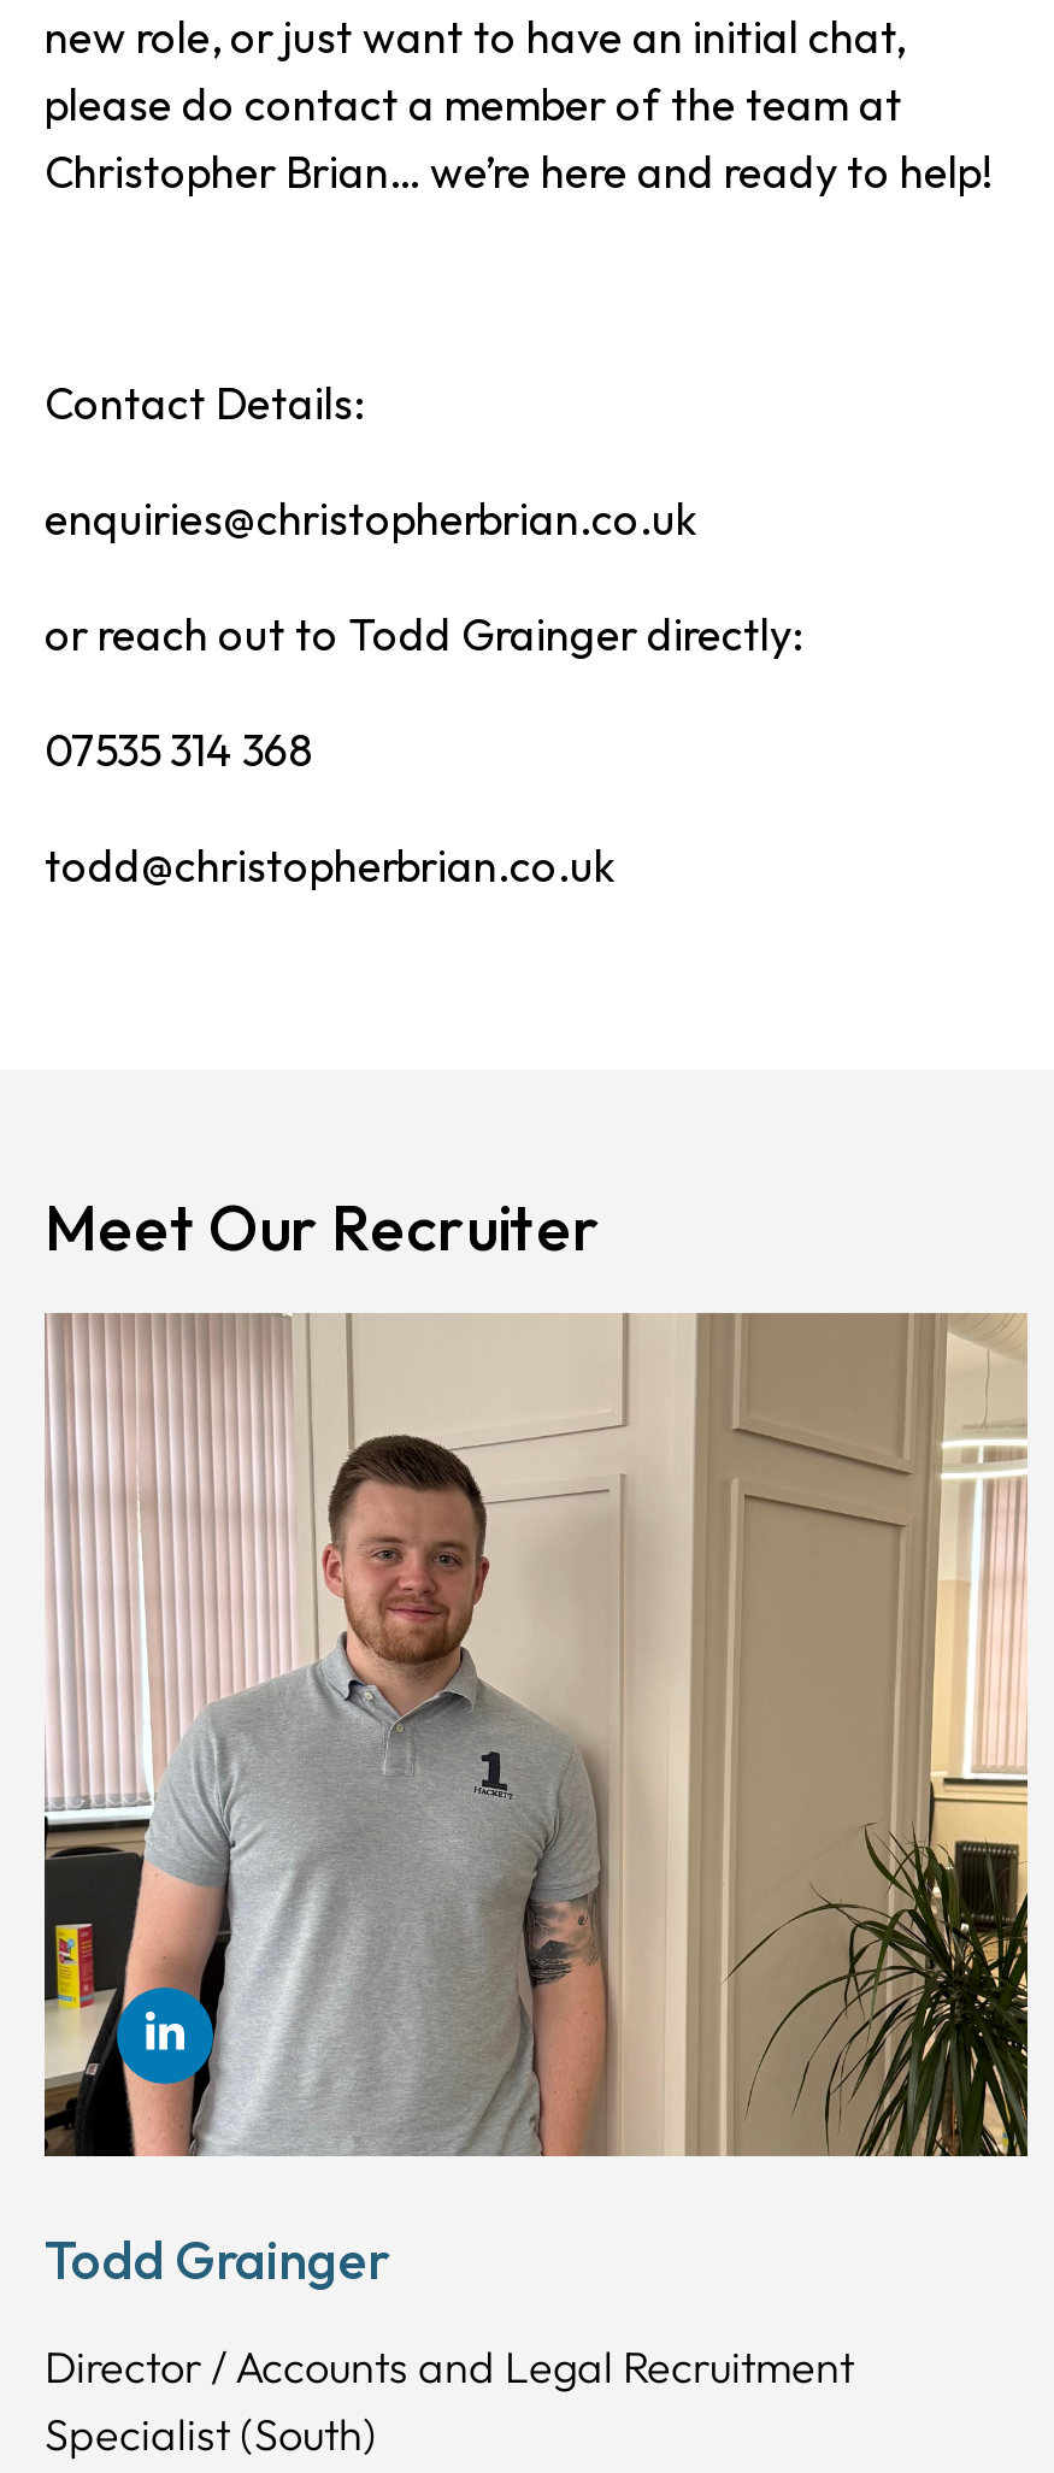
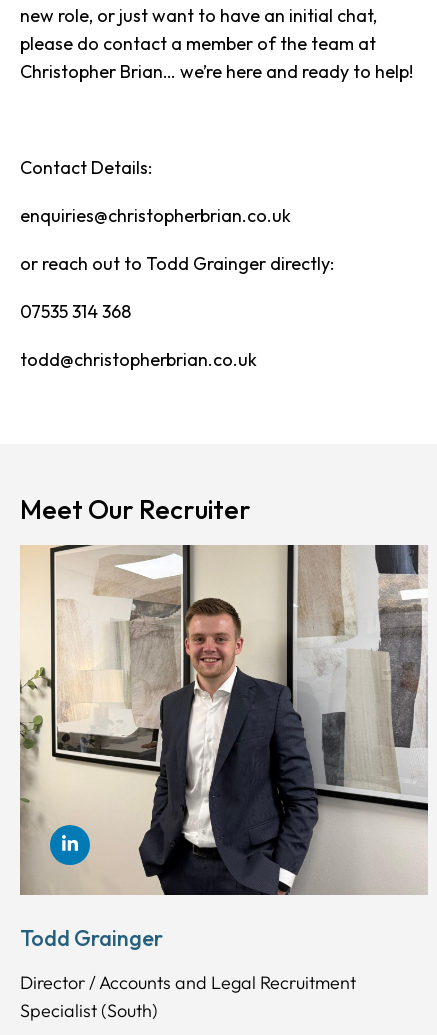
[42,1311,1030,2159] [image] -> [19,544,428,896] [image]

